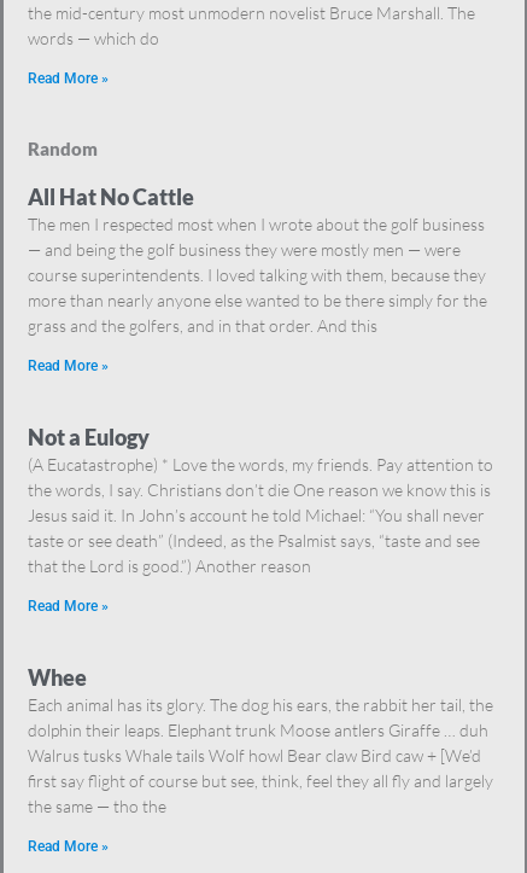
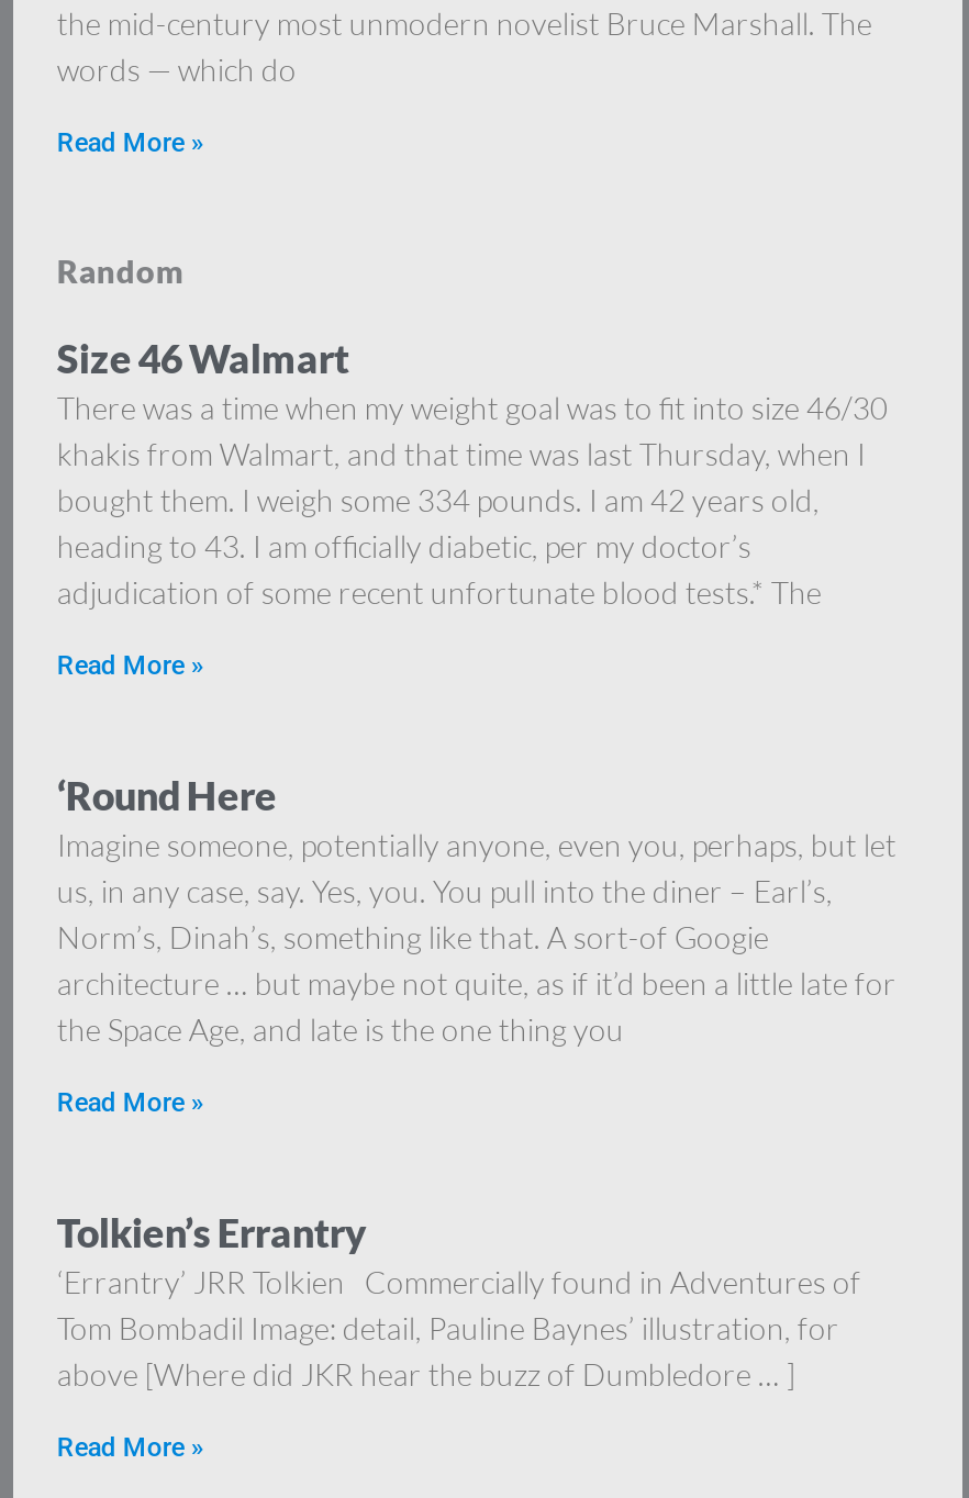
[28,184,487,336] All Hat No Cattle | The men I respected most when I wrote about the golf business | — and being the golf business they were mostly men — were | course superintendents. I loved talking with them, because they | more than nearly anyone else wanted to be there simply for the | grass and the golfers, and in that order. And this -> [57,335,887,612] Size 46 Walmart | There was a time when my weight goal was to fit into size 46/30 | khakis from Walmart, and that time was last Thursday, when I | bought them. I weigh some 334 pounds. I am 42 years old, | heading to 43. I am officially diabetic, per my doctor’s | adjudication of some recent unfortunate blood tests.* The
[28,424,493,576] Not a Eulogy | (A Eucatastrophe) * Love the words, my friends. Pay attention to | the words, I say. Christians don’t die One reason we know this is | Jesus said it. In John’s account he told Michael: “You shall never | taste or see death” (Indeed, as the Psalmist says, “taste and see | that the Lord is good.”) Another reason -> [57,772,896,1049] ‘Round Here | Imagine someone, potentially anyone, even you, perhaps, but let | us, in any case, say. Yes, you. You pull into the diner – Earl’s, | Norm’s, Dinah’s, something like that. A sort-of Googie | architecture … but maybe not quite, as if it’d been a little late for | the Space Age, and late is the one thing you
[28,665,493,817] Whee | Each animal has its glory. The dog his ears, the rabbit her tail, the | dolphin their leaps. Elephant trunk Moose antlers Giraffe … duh | Walrus tusks Whale tails Wolf howl Bear claw Bird caw + [We’d | first say flight of course but see, think, feel they all fly and largely | the same — tho the -> [57,1209,861,1393] Tolkien’s Errantry | ‘Errantry’ JRR Tolkien Commercially found in Adventures of | Tom Bombadil Image: detail, Pauline Baynes’ illustration, for | above [Where did JKR hear the buzz of Dumbledore … ]

